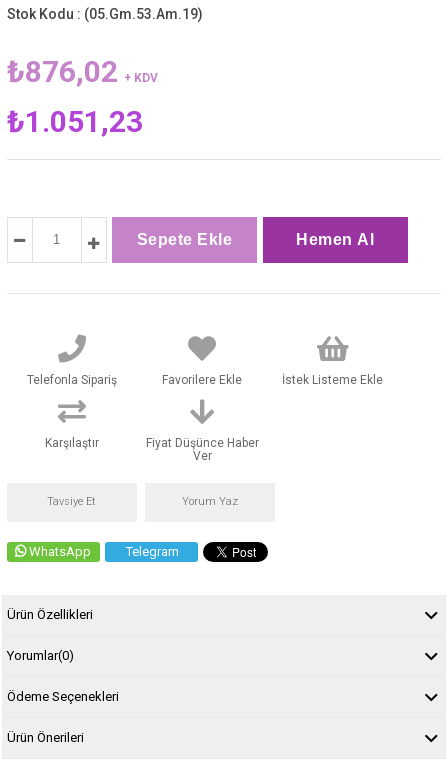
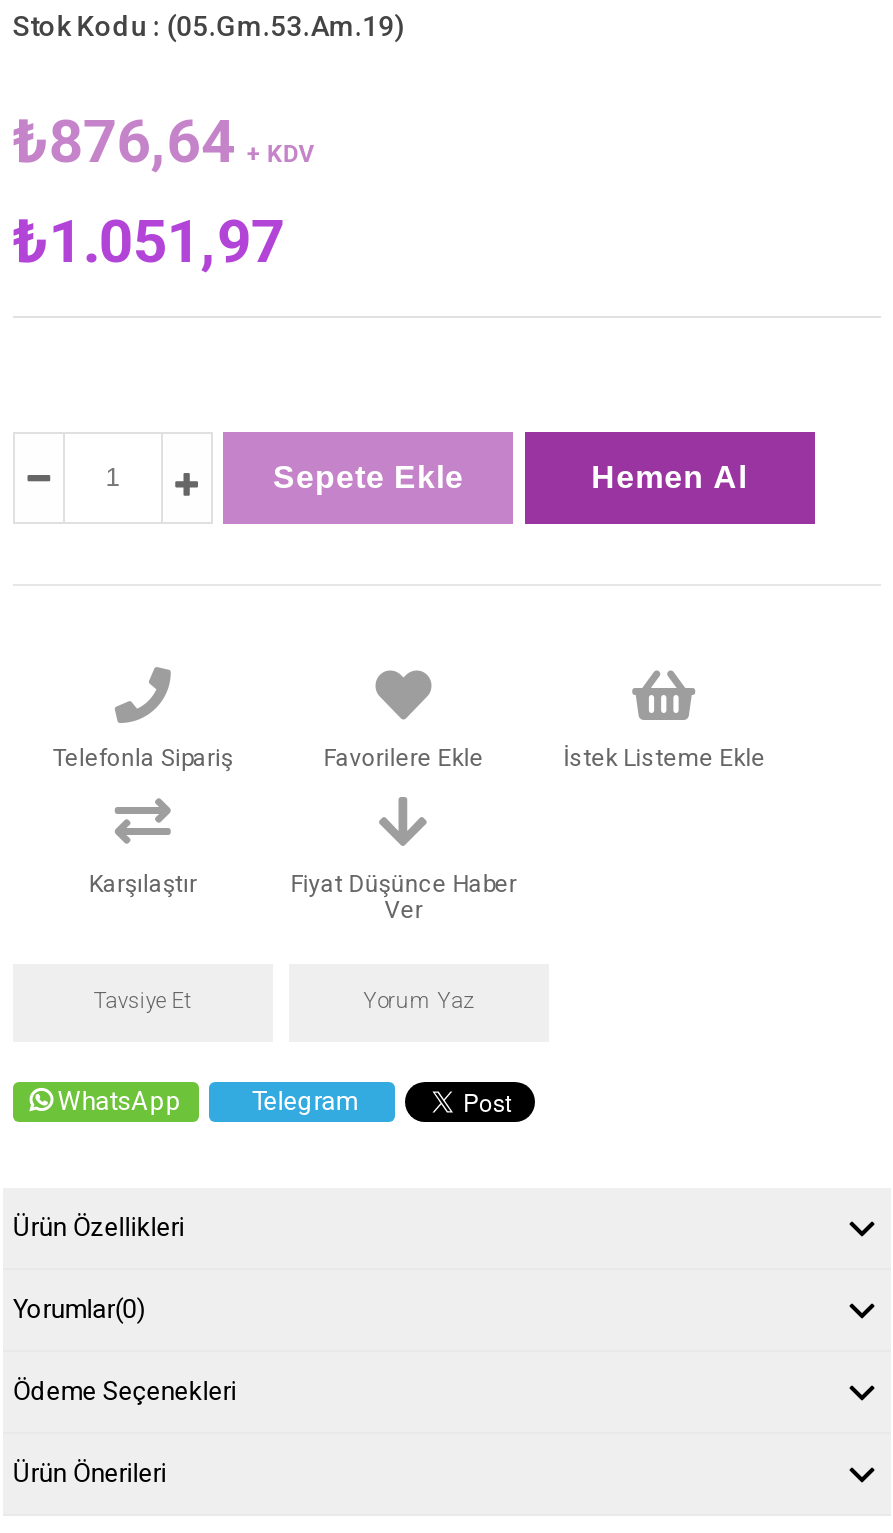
[7,53,158,88] ₺876,02 + KDV -> [12,105,314,175] ₺876,64 + KDV
[7,103,143,138] ₺1.051,23 -> [12,205,284,275] ₺1.051,97

